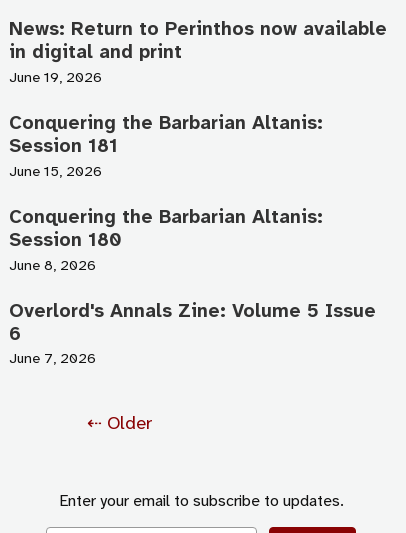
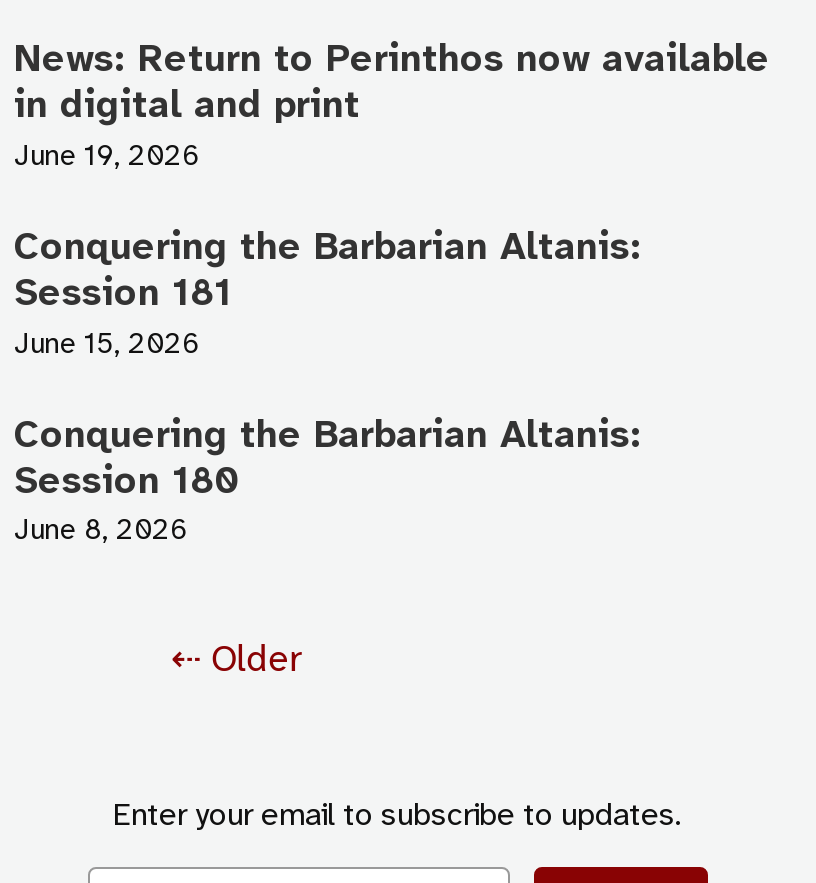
[9,298,376,368] Overlord's Annals Zine: Volume 5 Issue | 6 | June 7, 2026 -> none

